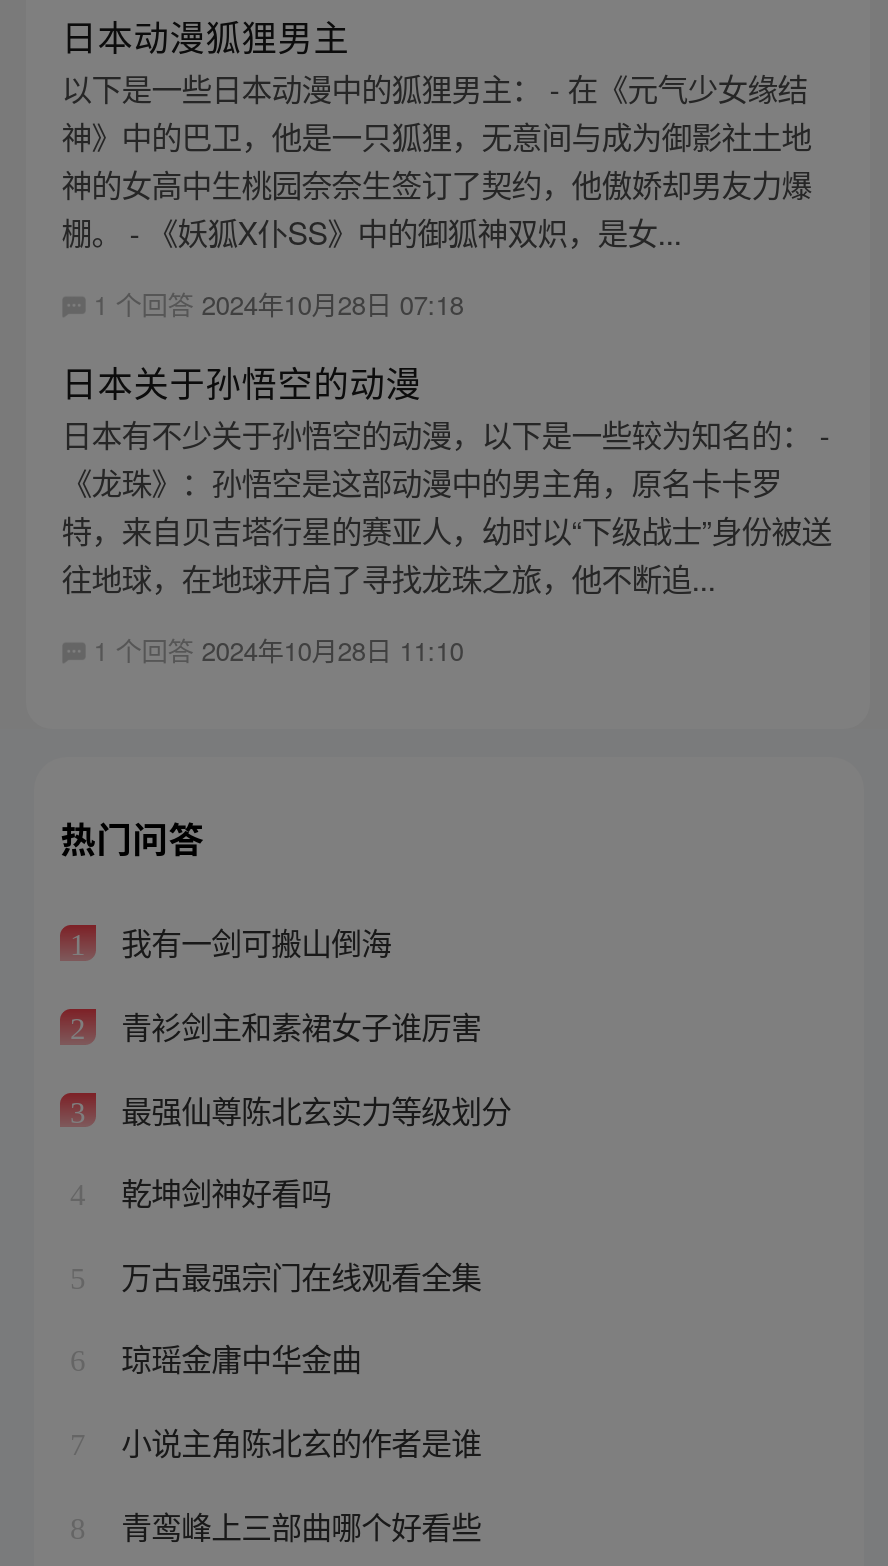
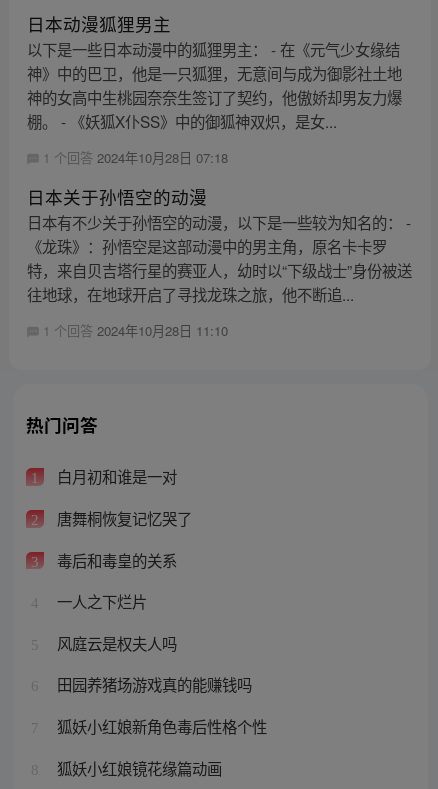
[113,920,391,964] 我有一剑可搬山倒海 -> [53,465,177,487] 白月初和谁是一对
[113,1003,481,1047] 青衫剑主和素裙女子谁厉害 -> [53,507,192,529] 唐舞桐恢复记忆哭了
[113,1086,511,1130] 最强仙尊陈北玄实力等级划分 -> [53,549,177,571] 毒后和毒皇的关系
[113,1170,331,1214] 乾坤剑神好看吗 -> [53,590,147,612] 一人之下烂片
[113,1253,481,1297] 万古最强宗门在线观看全集 -> [53,632,177,654] 风庭云是权夫人吗
[113,1336,361,1380] 琼瑶金庸中华金曲 -> [53,673,252,695] 田园养猪场游戏真的能赚钱吗
[113,1419,481,1463] 小说主角陈北玄的作者是谁 -> [53,715,267,737] 狐妖小红娘新角色毒后性格个性
[113,1502,481,1546] 青鸾峰上三部曲哪个好看些 -> [53,757,222,779] 狐妖小红娘镜花缘篇动画

